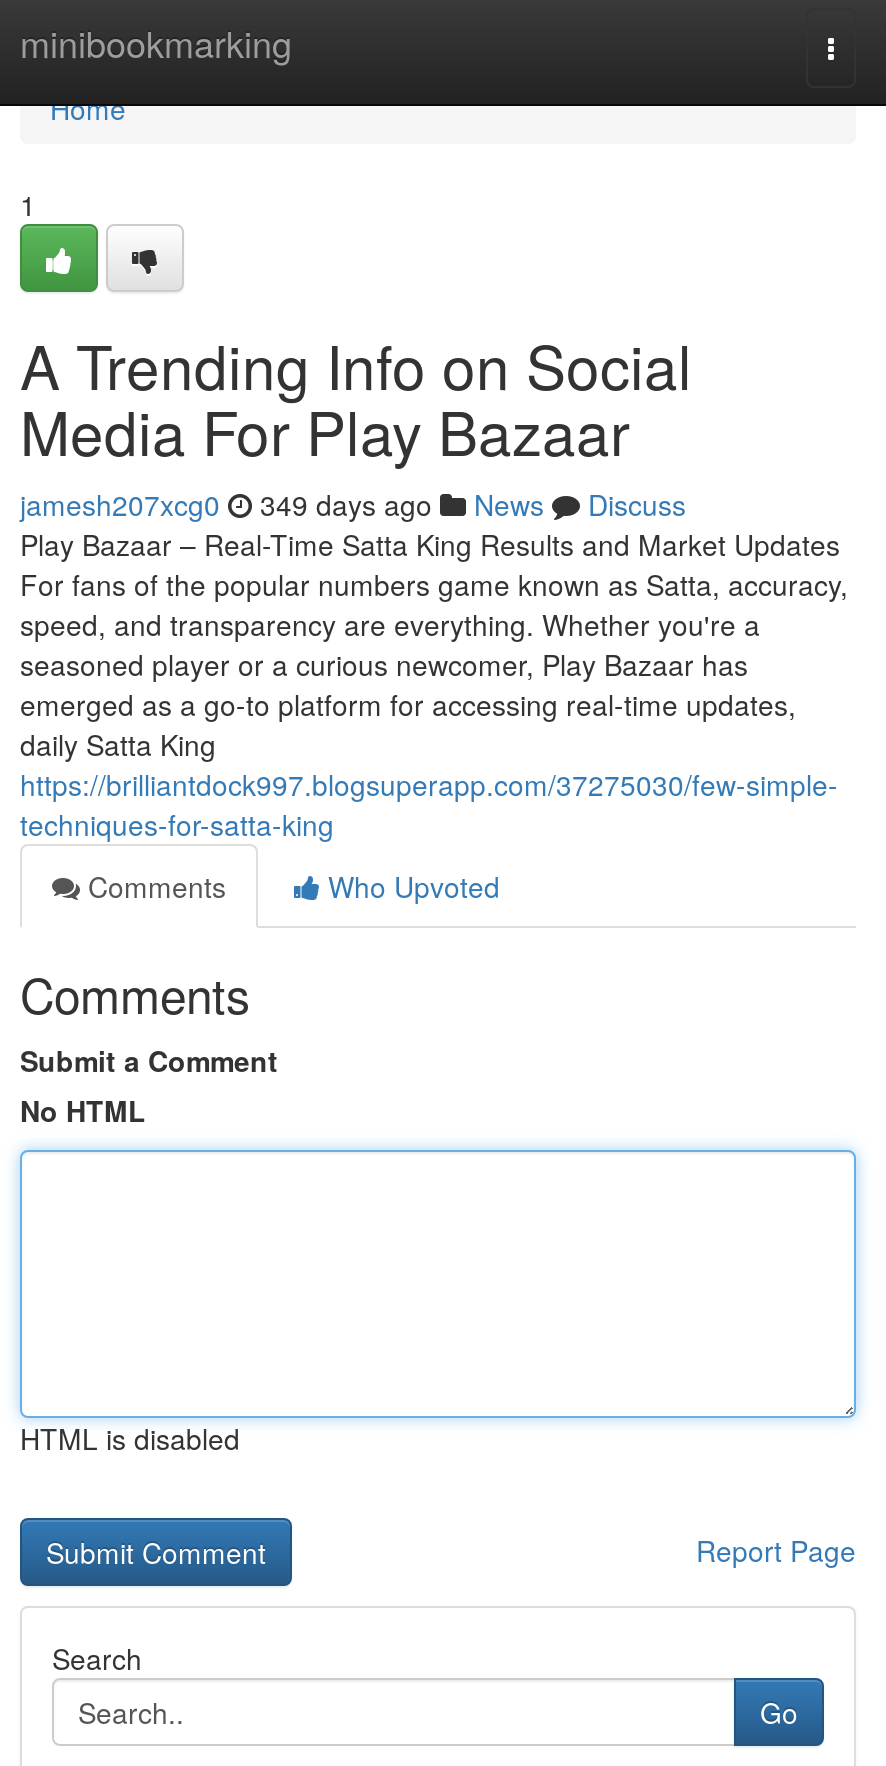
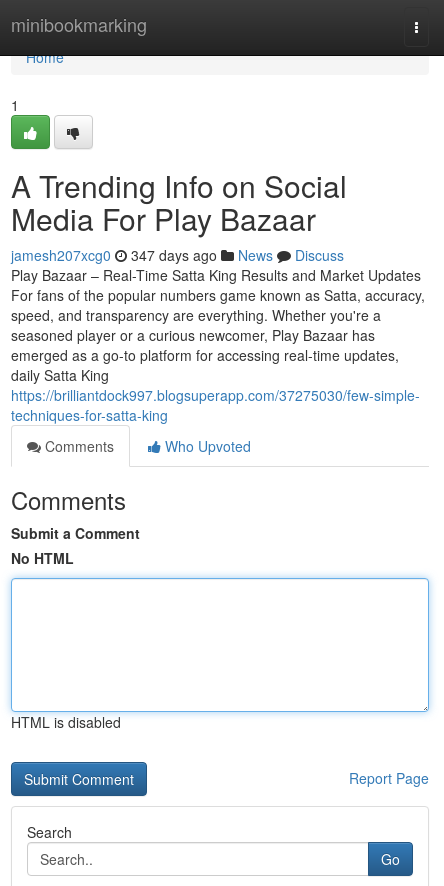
[20,484,686,524] jamesh207xcg0 349 days ago News Discuss -> [11,245,344,265] jamesh207xcg0 347 days ago News Discuss

